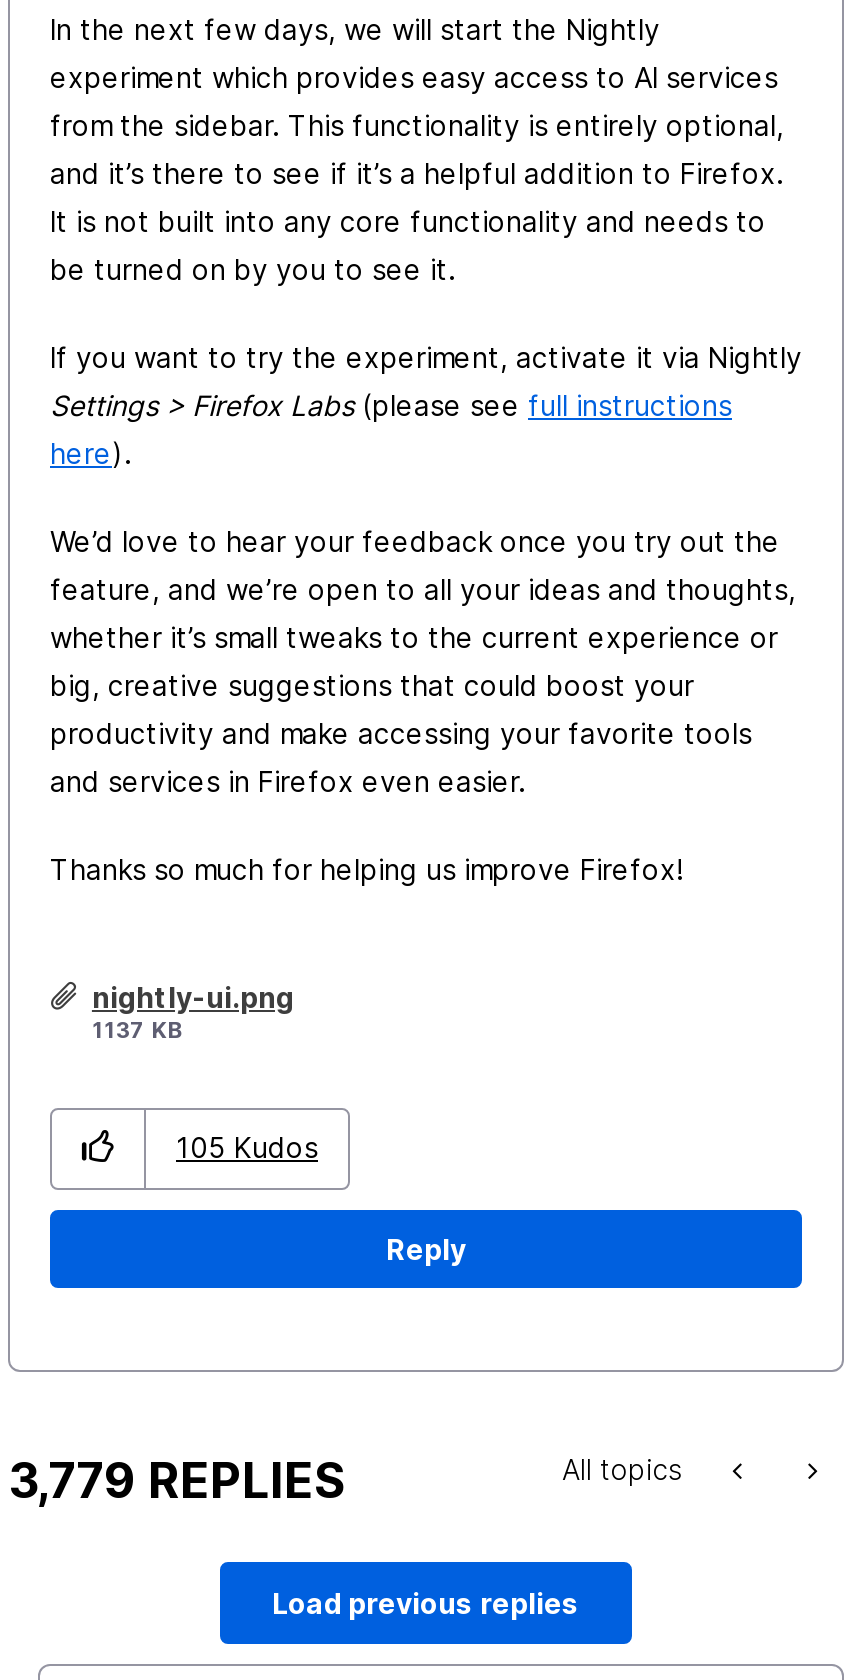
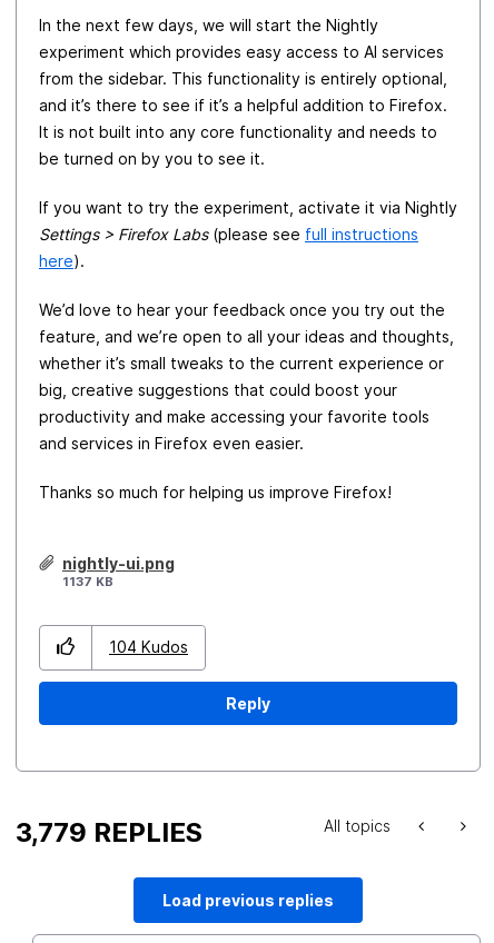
[176,1130,318,1164] 105 Kudos -> [109,637,188,656] 104 Kudos

